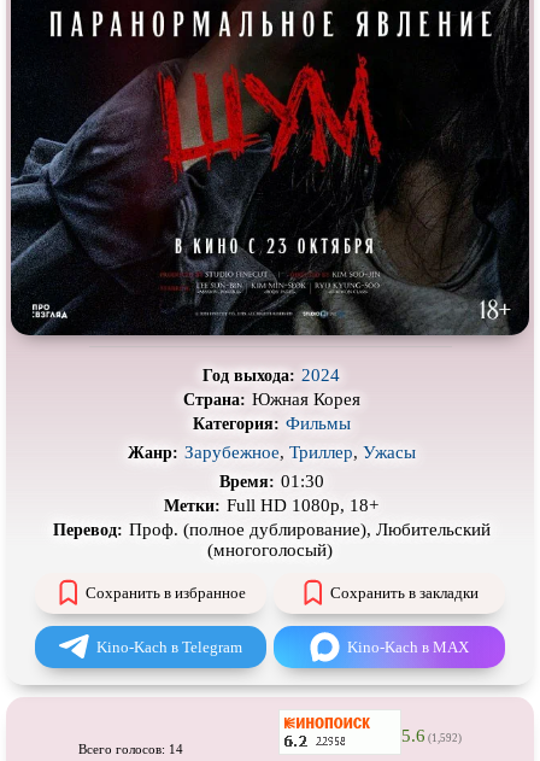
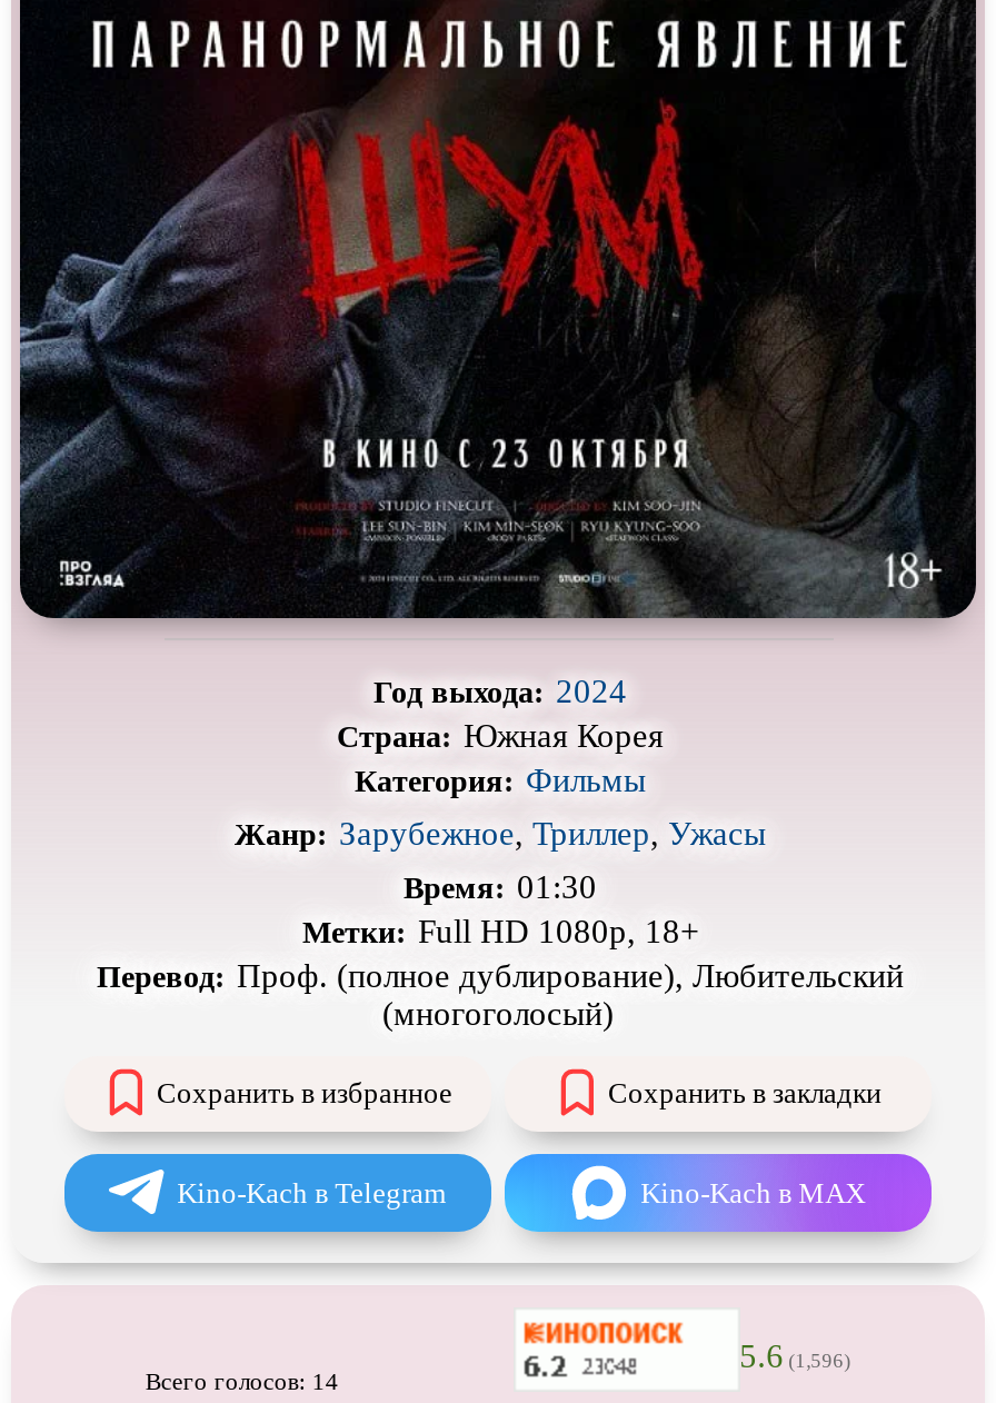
[401,726,461,745] 5.6 (1,592) -> [740,1338,851,1374] 5.6 (1,596)

